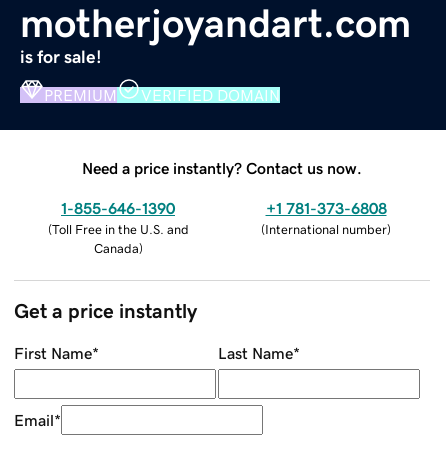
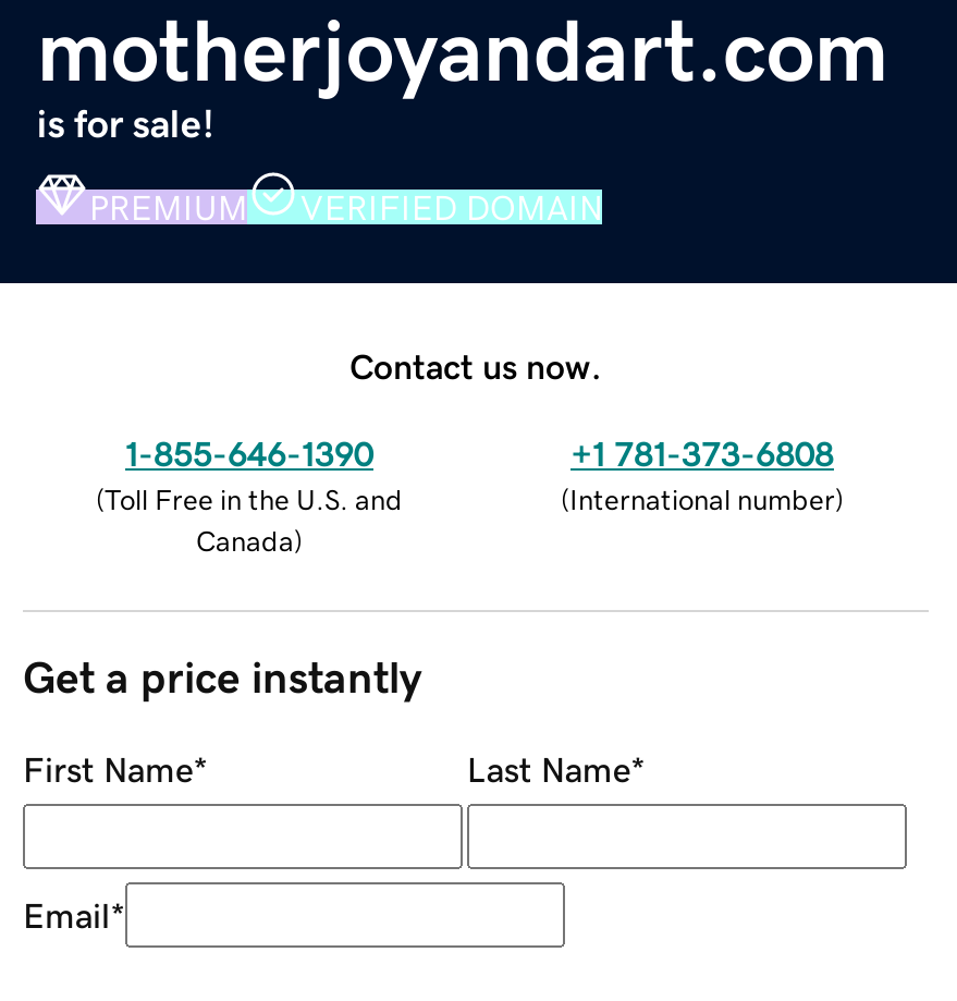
[82,160,362,176] Need a price instantly? Contact us now. -> [349,348,602,383] Contact us now.

